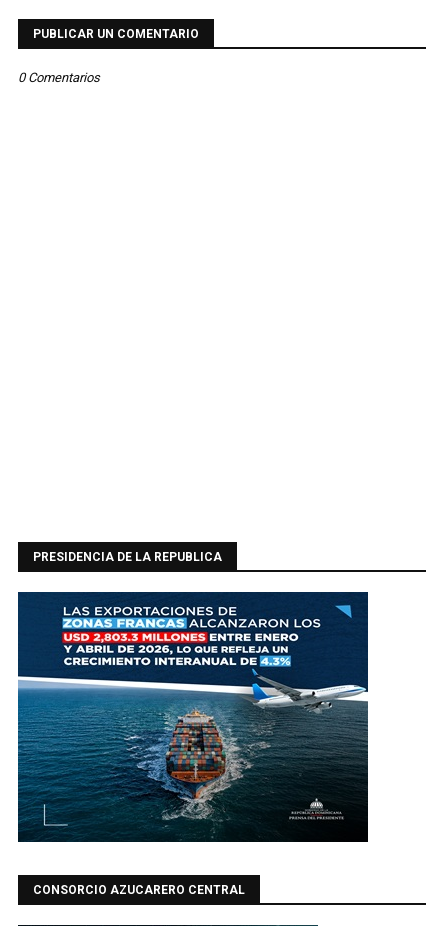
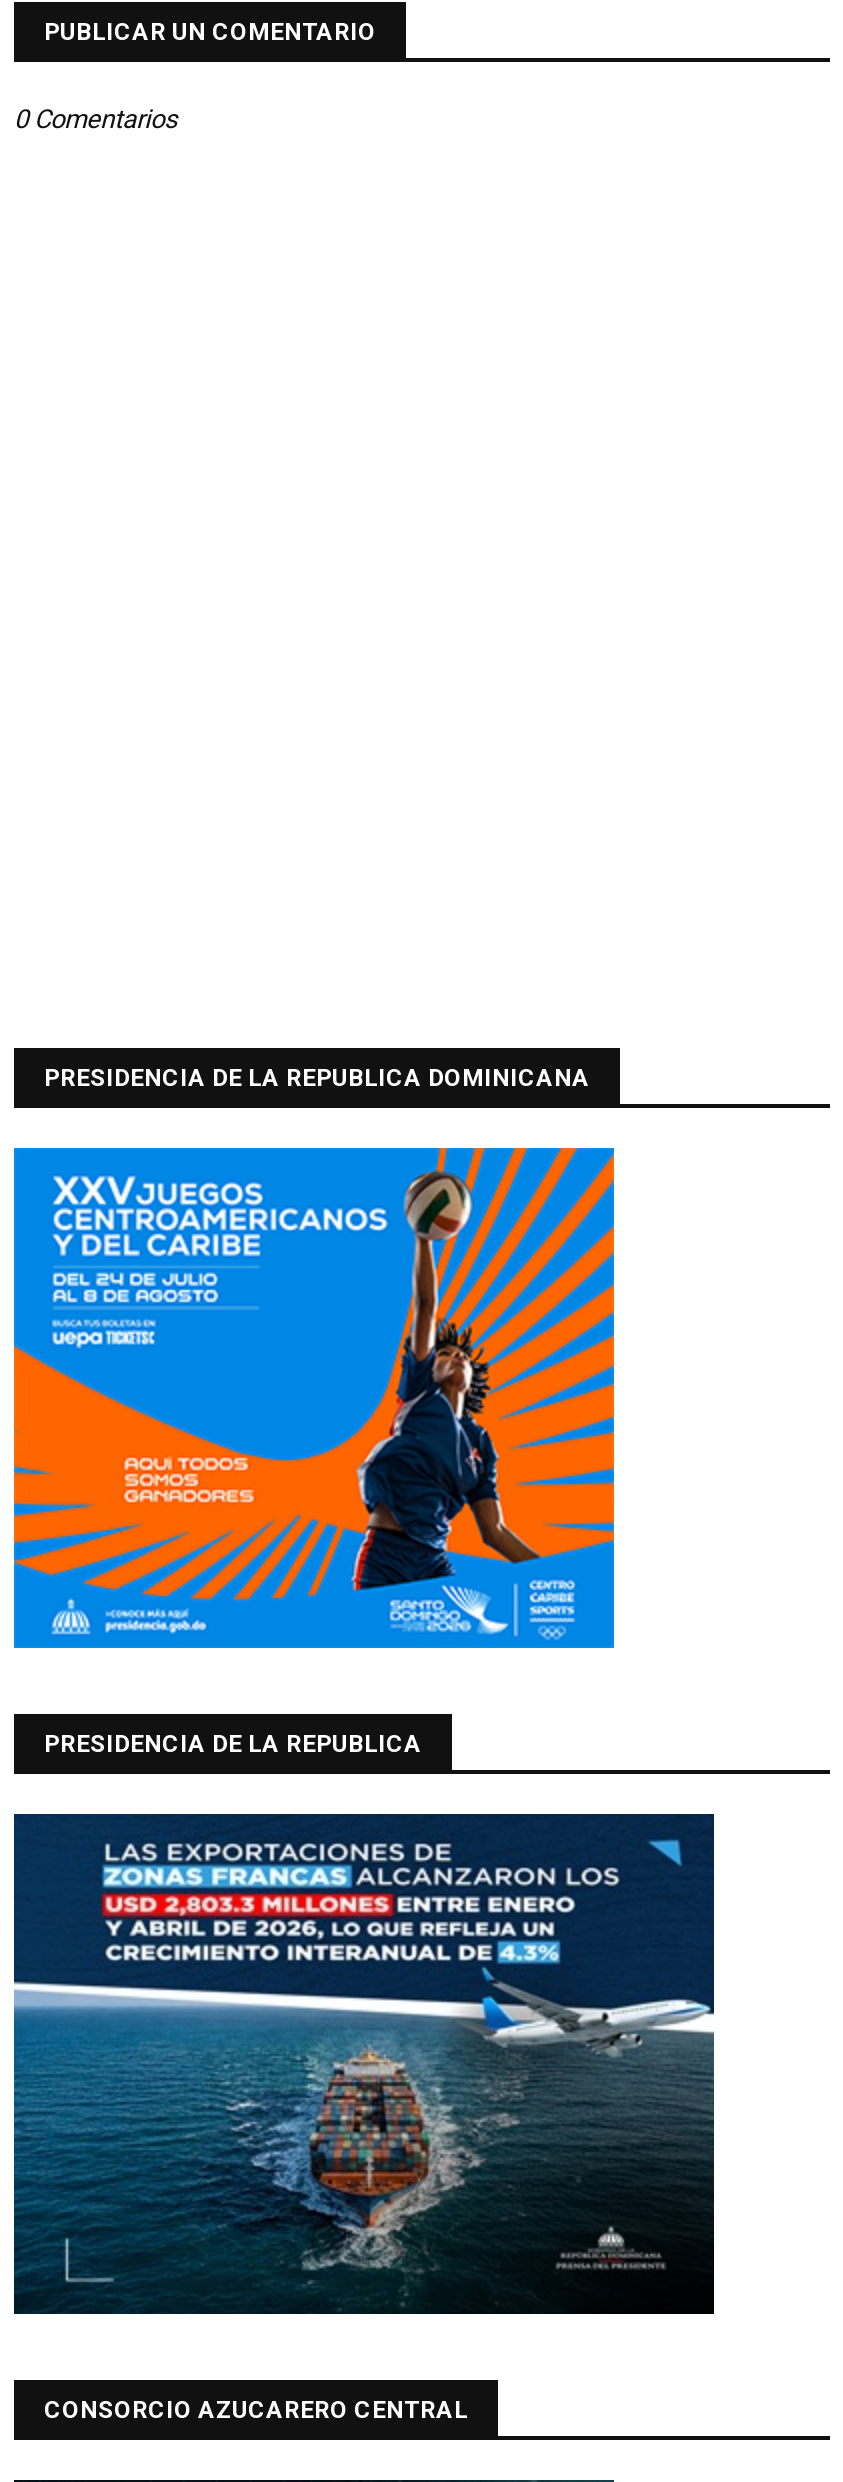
none -> [12,1146,616,1650] [image]
none -> [44,1064,590,1092] PRESIDENCIA DE LA REPUBLICA DOMINICANA

